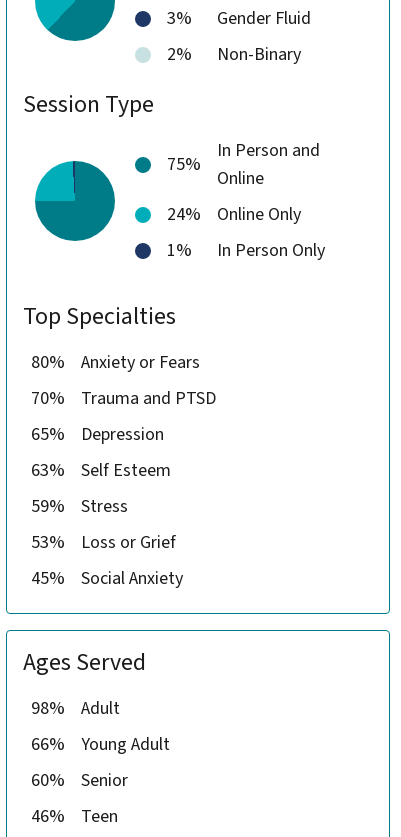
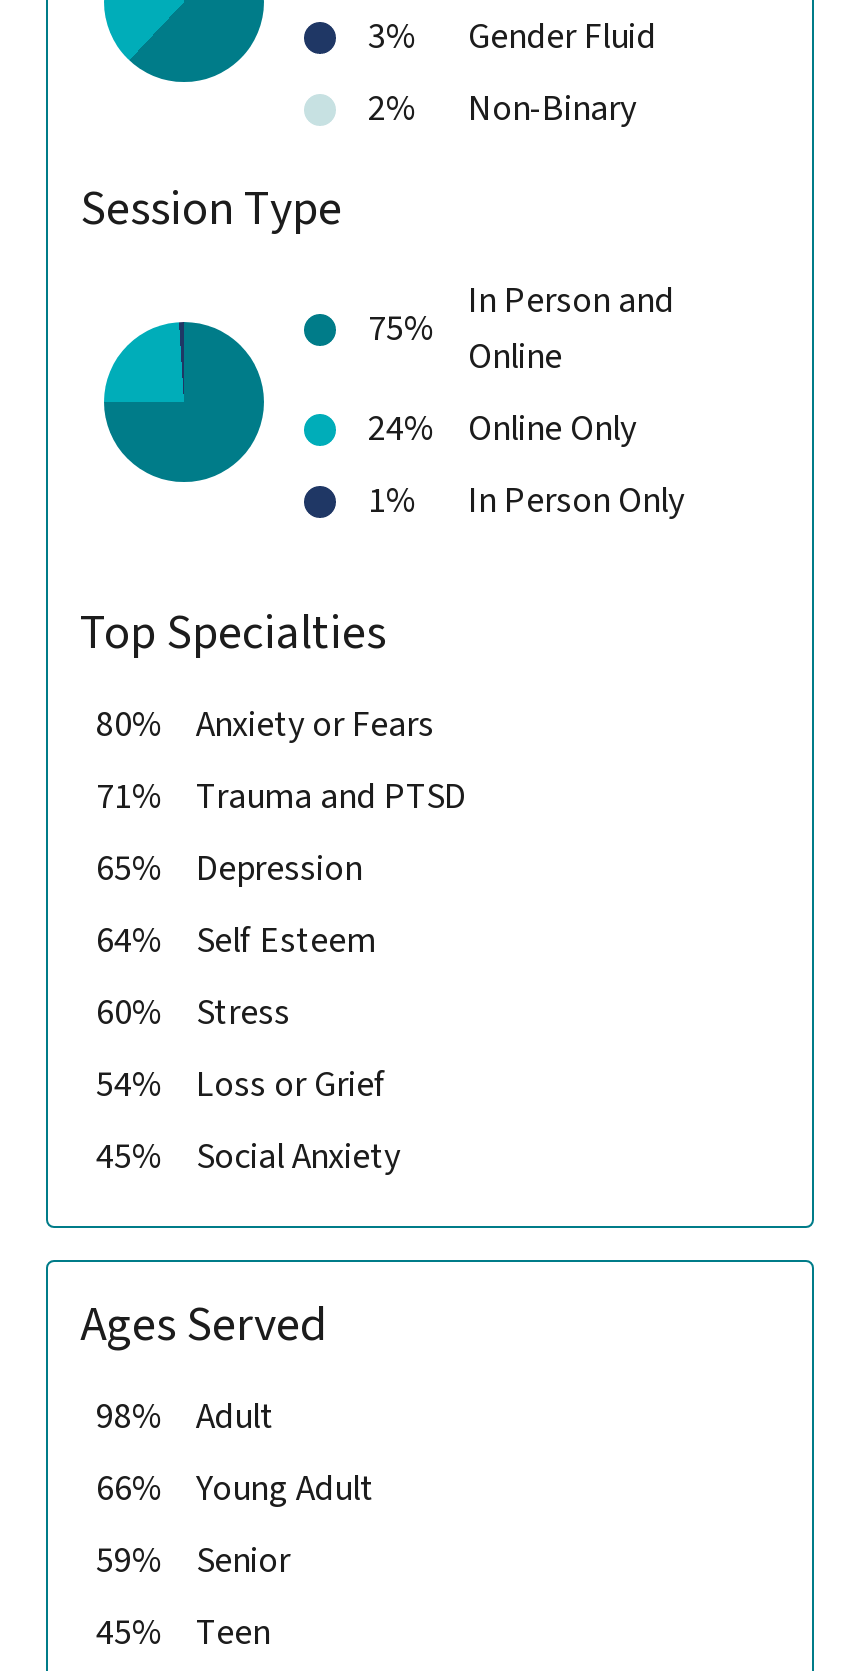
[31,386,216,411] 70% Trauma and PTSD -> [96,773,466,823] 71% Trauma and PTSD
[31,458,171,483] 63% Self Esteem -> [96,917,376,967] 64% Self Esteem
[31,494,128,519] 59% Stress -> [96,989,290,1039] 60% Stress
[31,530,176,555] 53% Loss or Grief -> [96,1061,386,1111] 54% Loss or Grief
[31,768,128,793] 60% Senior -> [96,1537,290,1587] 59% Senior
[31,804,118,829] 46% Teen -> [96,1609,270,1659] 45% Teen

